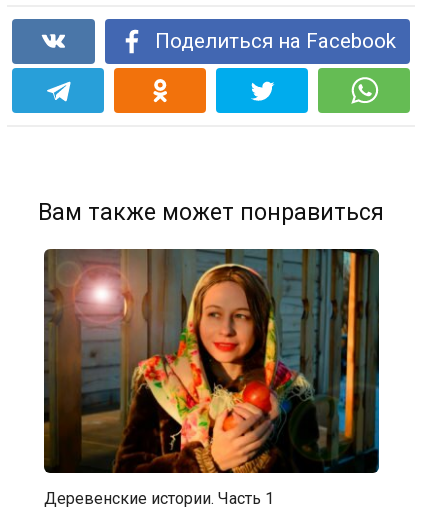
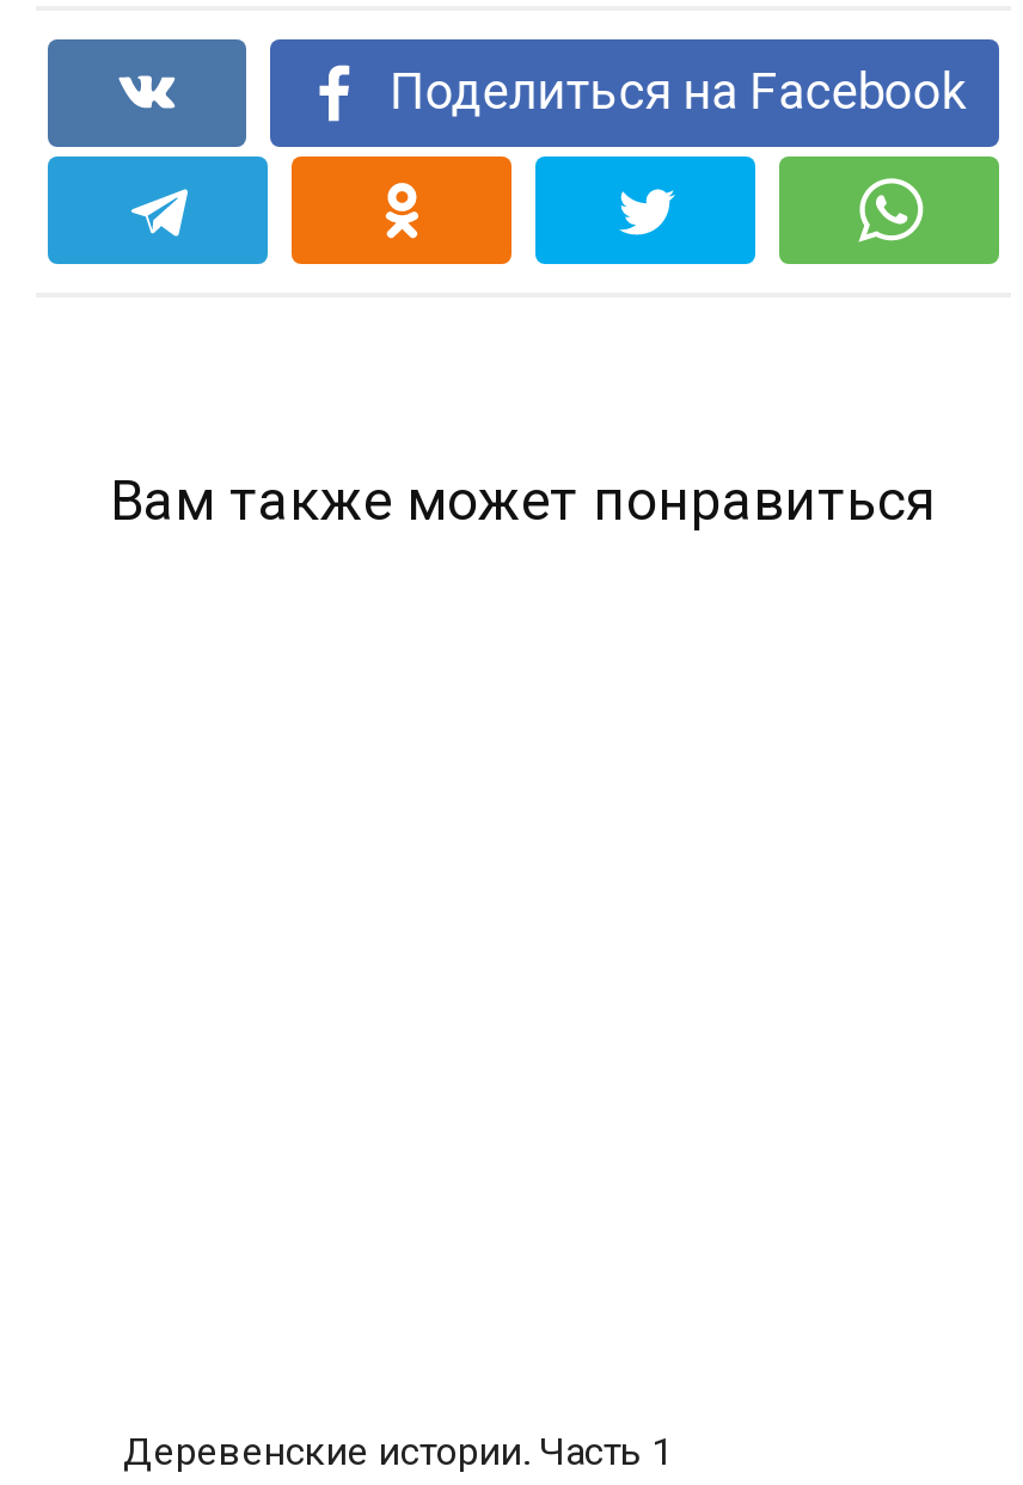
[43,248,380,474] [image] -> none

